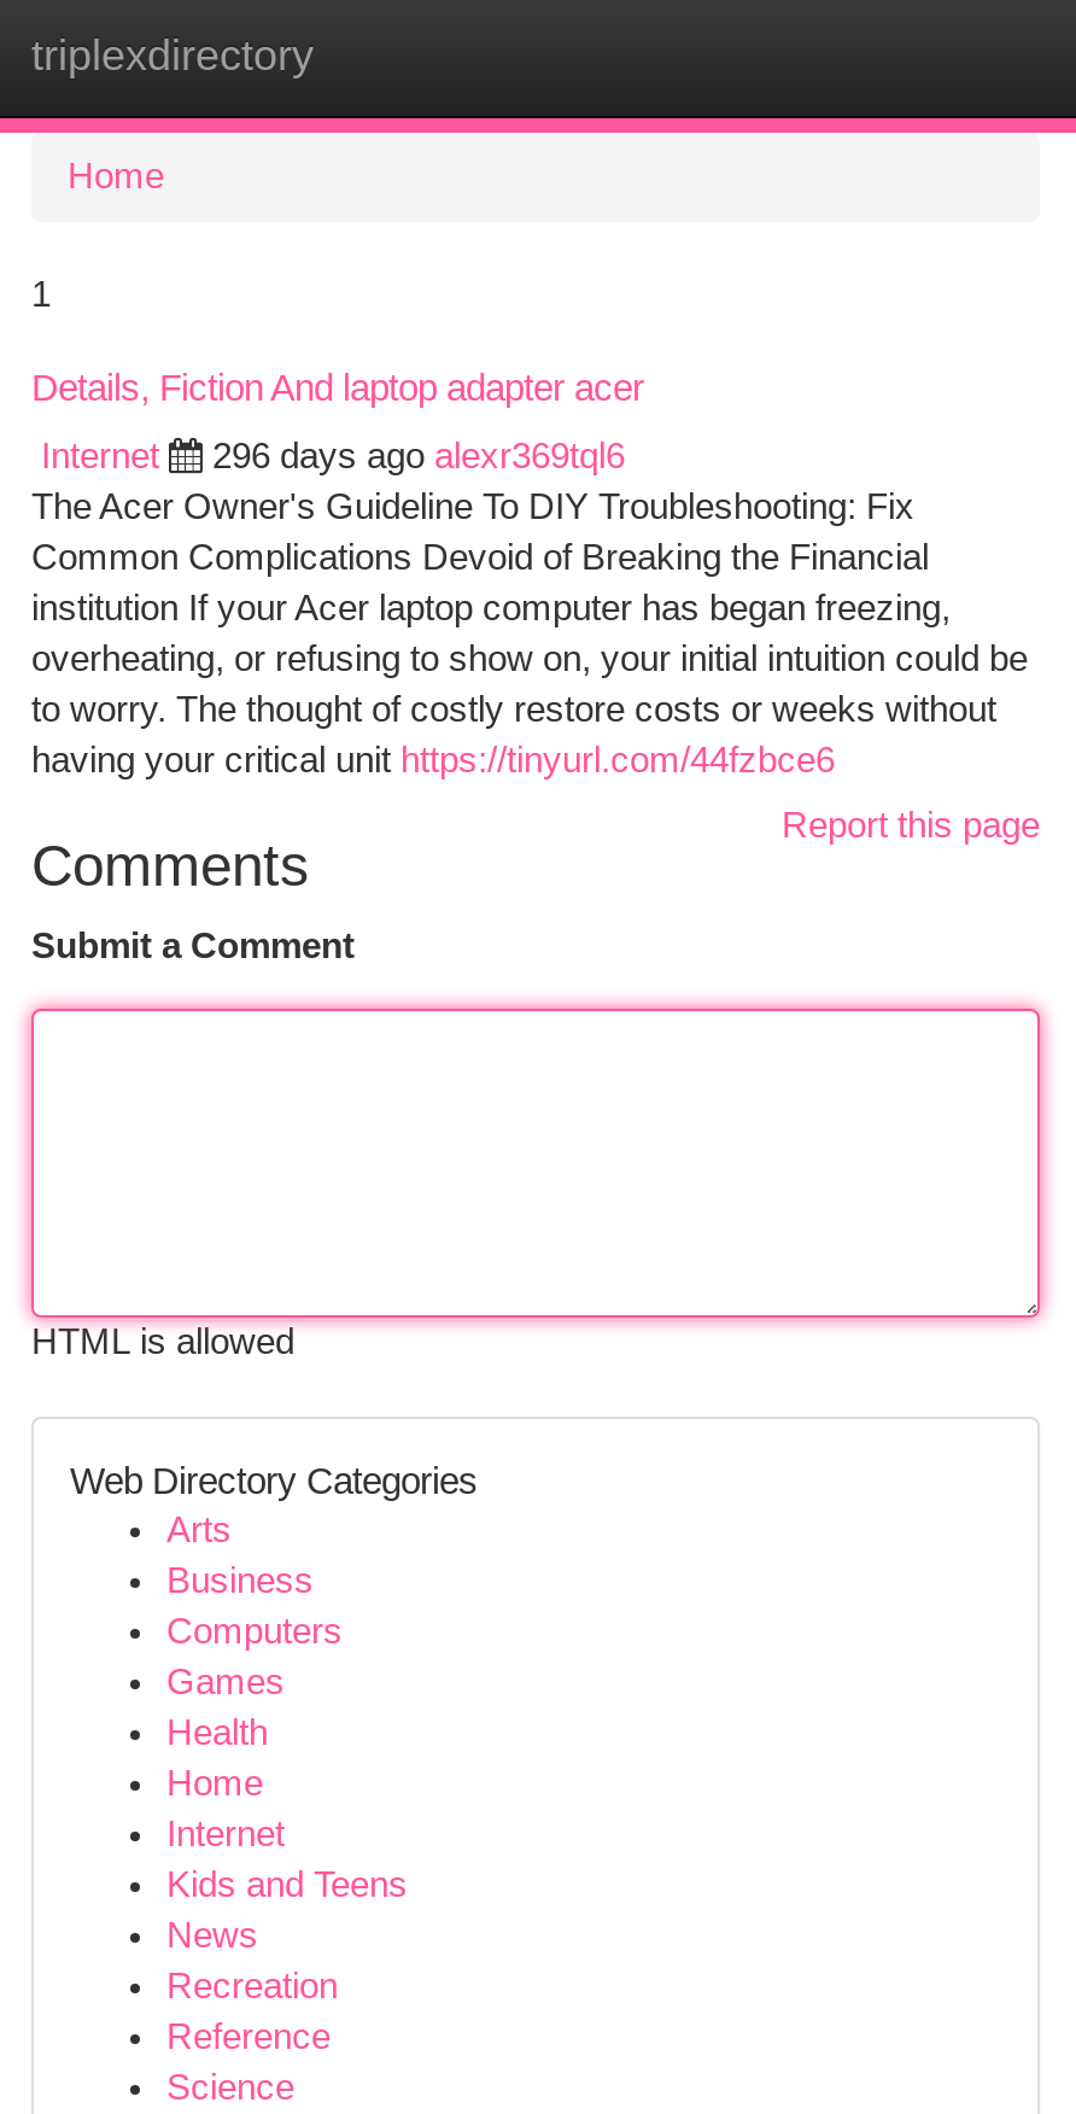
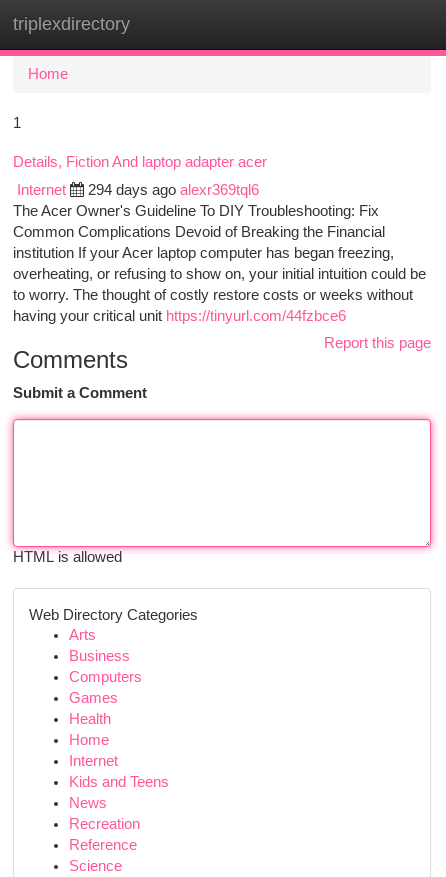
[212,437,625,475] 296 days ago alexr369tql6 -> [88,182,259,198] 294 days ago alexr369tql6

